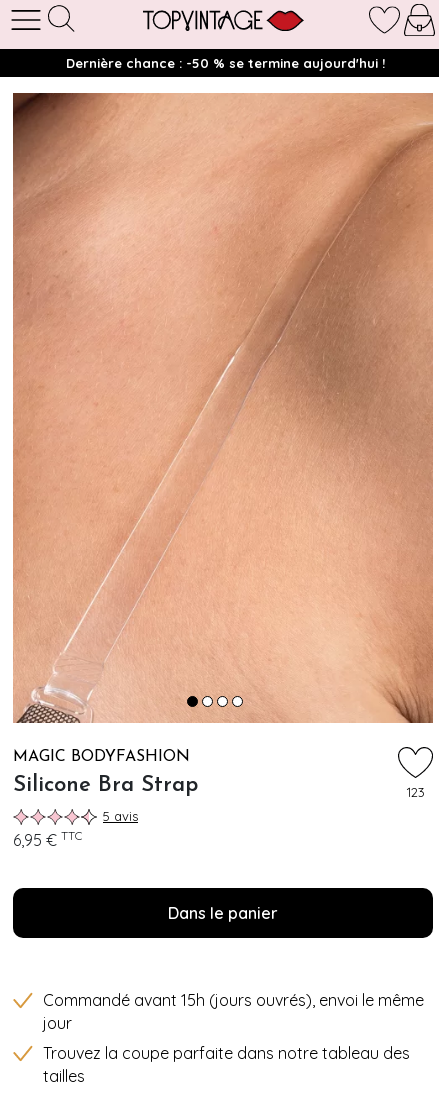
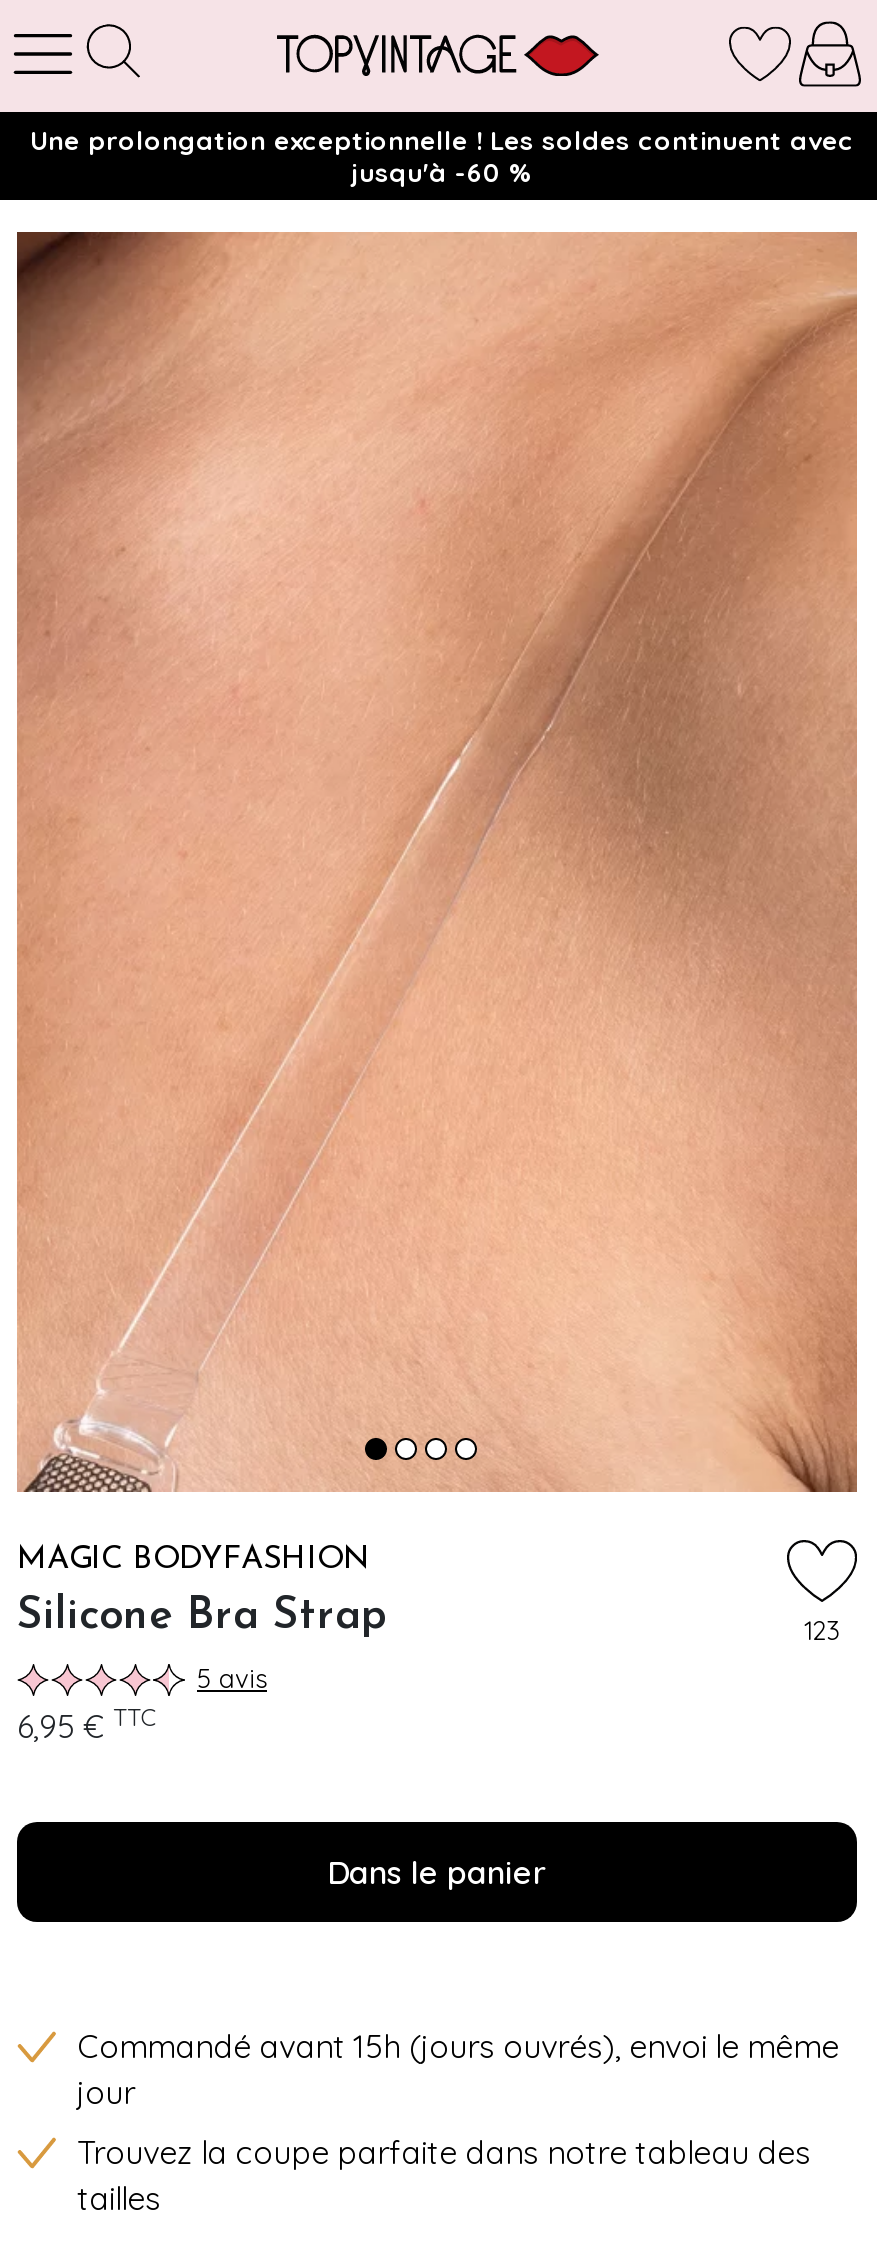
[66,55,385,71] Dernière chance : -50 % se termine aujourd'hui ! -> [30,124,854,188] Une prolongation exceptionnelle ! Les soldes continuent avec | jusqu'à -60 %

